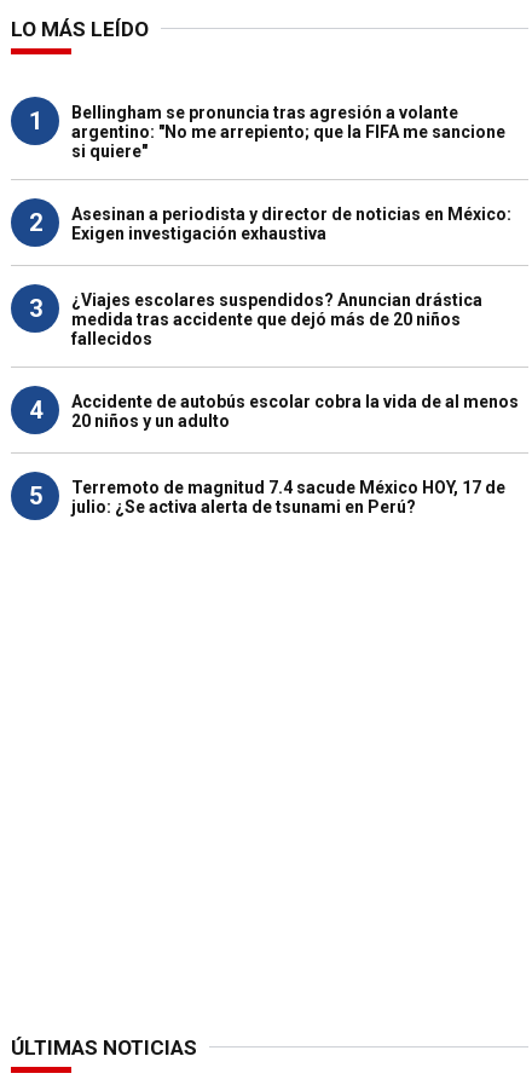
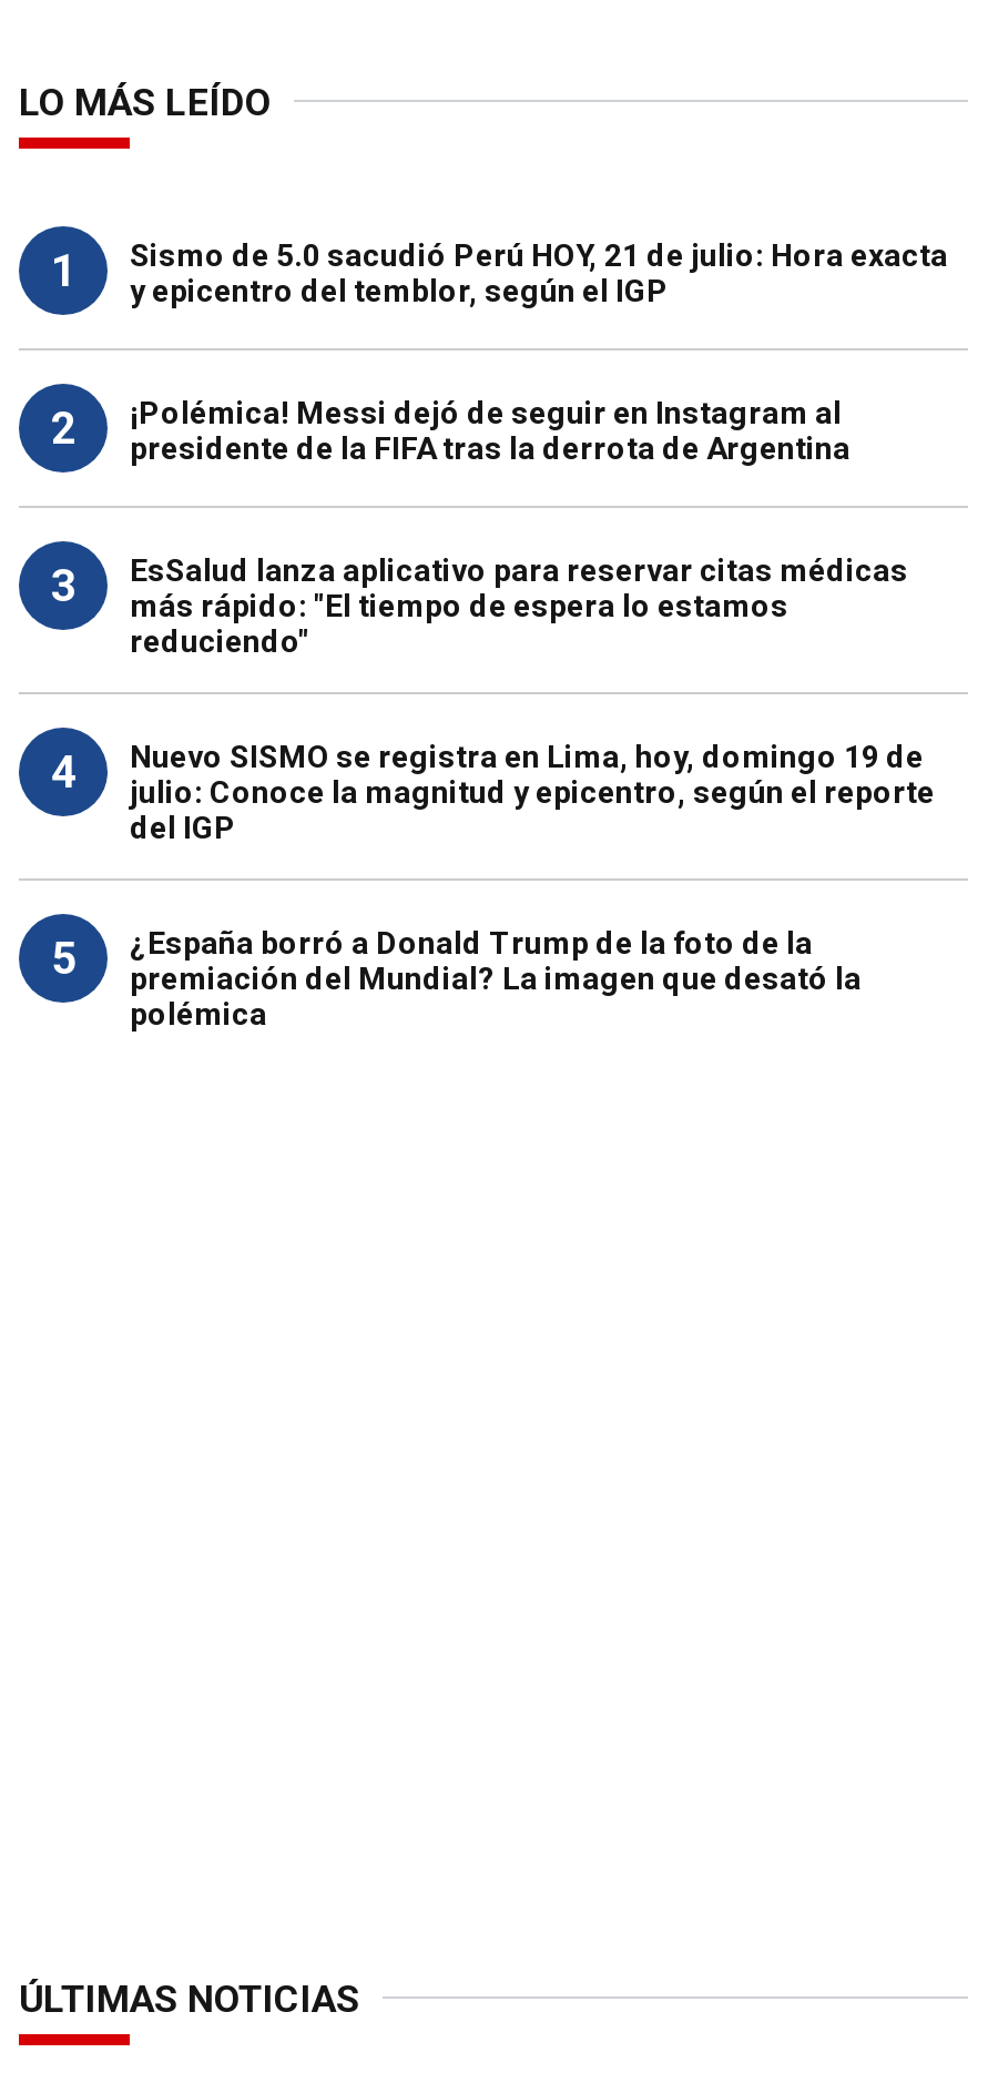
[71,102,505,160] Bellingham se pronuncia tras agresión a volante | argentino: "No me arrepiento; que la FIFA me sancione | si quiere" -> [130,236,948,307] Sismo de 5.0 sacudió Perú HOY, 21 de julio: Hora exacta | y epicentro del temblor, según el IGP
[71,204,511,243] Asesinan a periodista y director de noticias en México: | Exigen investigación exhaustiva -> [130,394,851,465] ¡Polémica! Messi dejó de seguir en Instagram al | presidente de la FIFA tras la derrota de Argentina
[71,290,482,348] ¿Viajes escolares suspendidos? Anuncian drástica | medida tras accidente que dejó más de 20 niños | fallecidos -> [130,551,908,658] EsSalud lanza aplicativo para reservar citas médicas | más rápido: "El tiempo de espera lo estamos | reduciendo"
[71,391,519,430] Accidente de autobús escolar cobra la vida de al menos | 20 niños y un adulto -> [130,738,935,844] Nuevo SISMO se registra en Lima, hoy, domingo 19 de | julio: Conoce la magnitud y epicentro, según el reporte | del IGP
[71,477,505,516] Terremoto de magnitud 7.4 sacude México HOY, 17 de | julio: ¿Se activa alerta de tsunami en Perú? -> [130,924,862,1031] ¿España borró a Donald Trump de la foto de la | premiación del Mundial? La imagen que desató la | polémica

